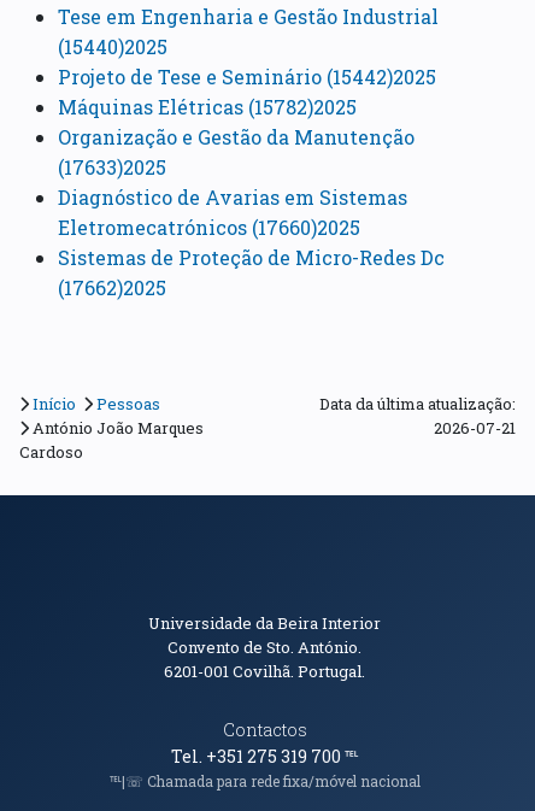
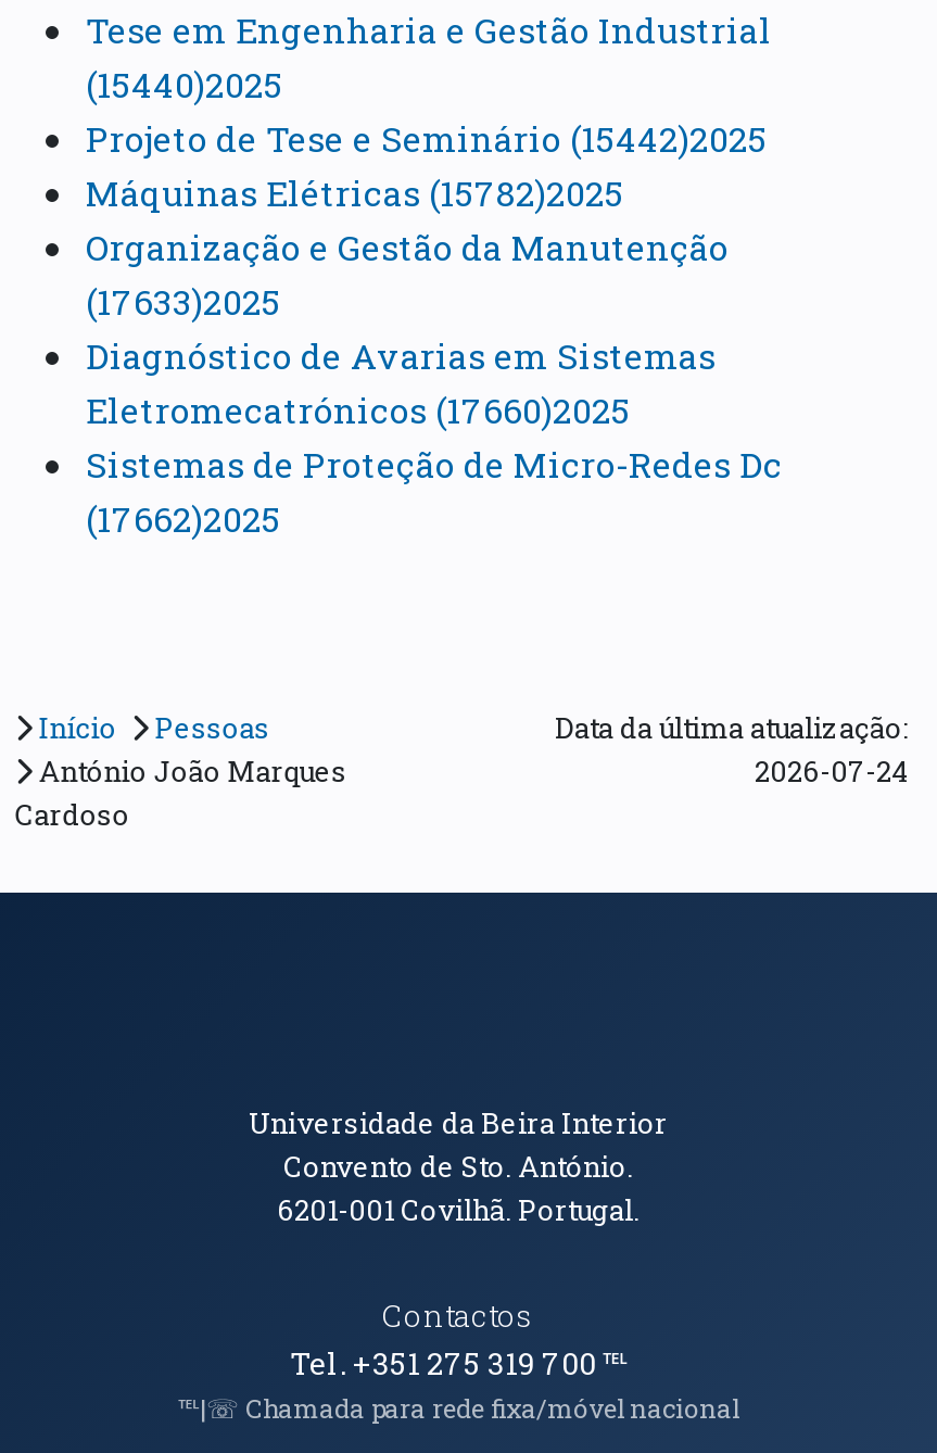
[433,417,515,439] 2026-07-21 -> [755,752,909,791] 2026-07-24

